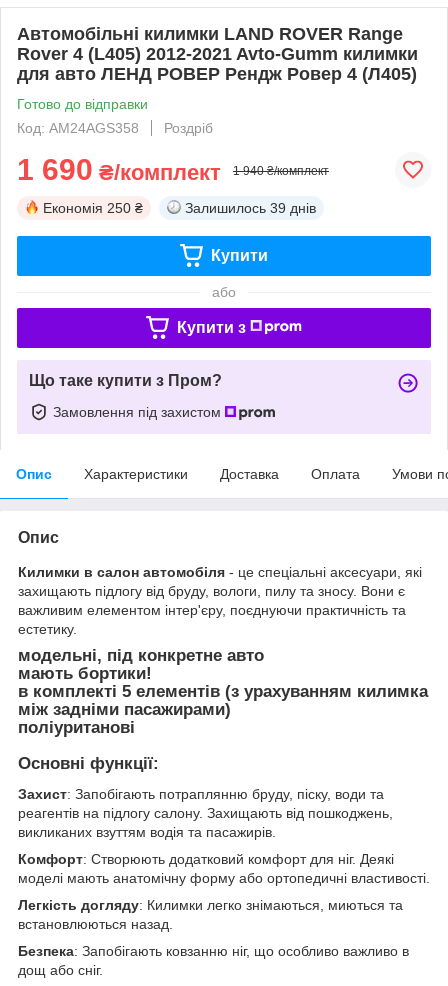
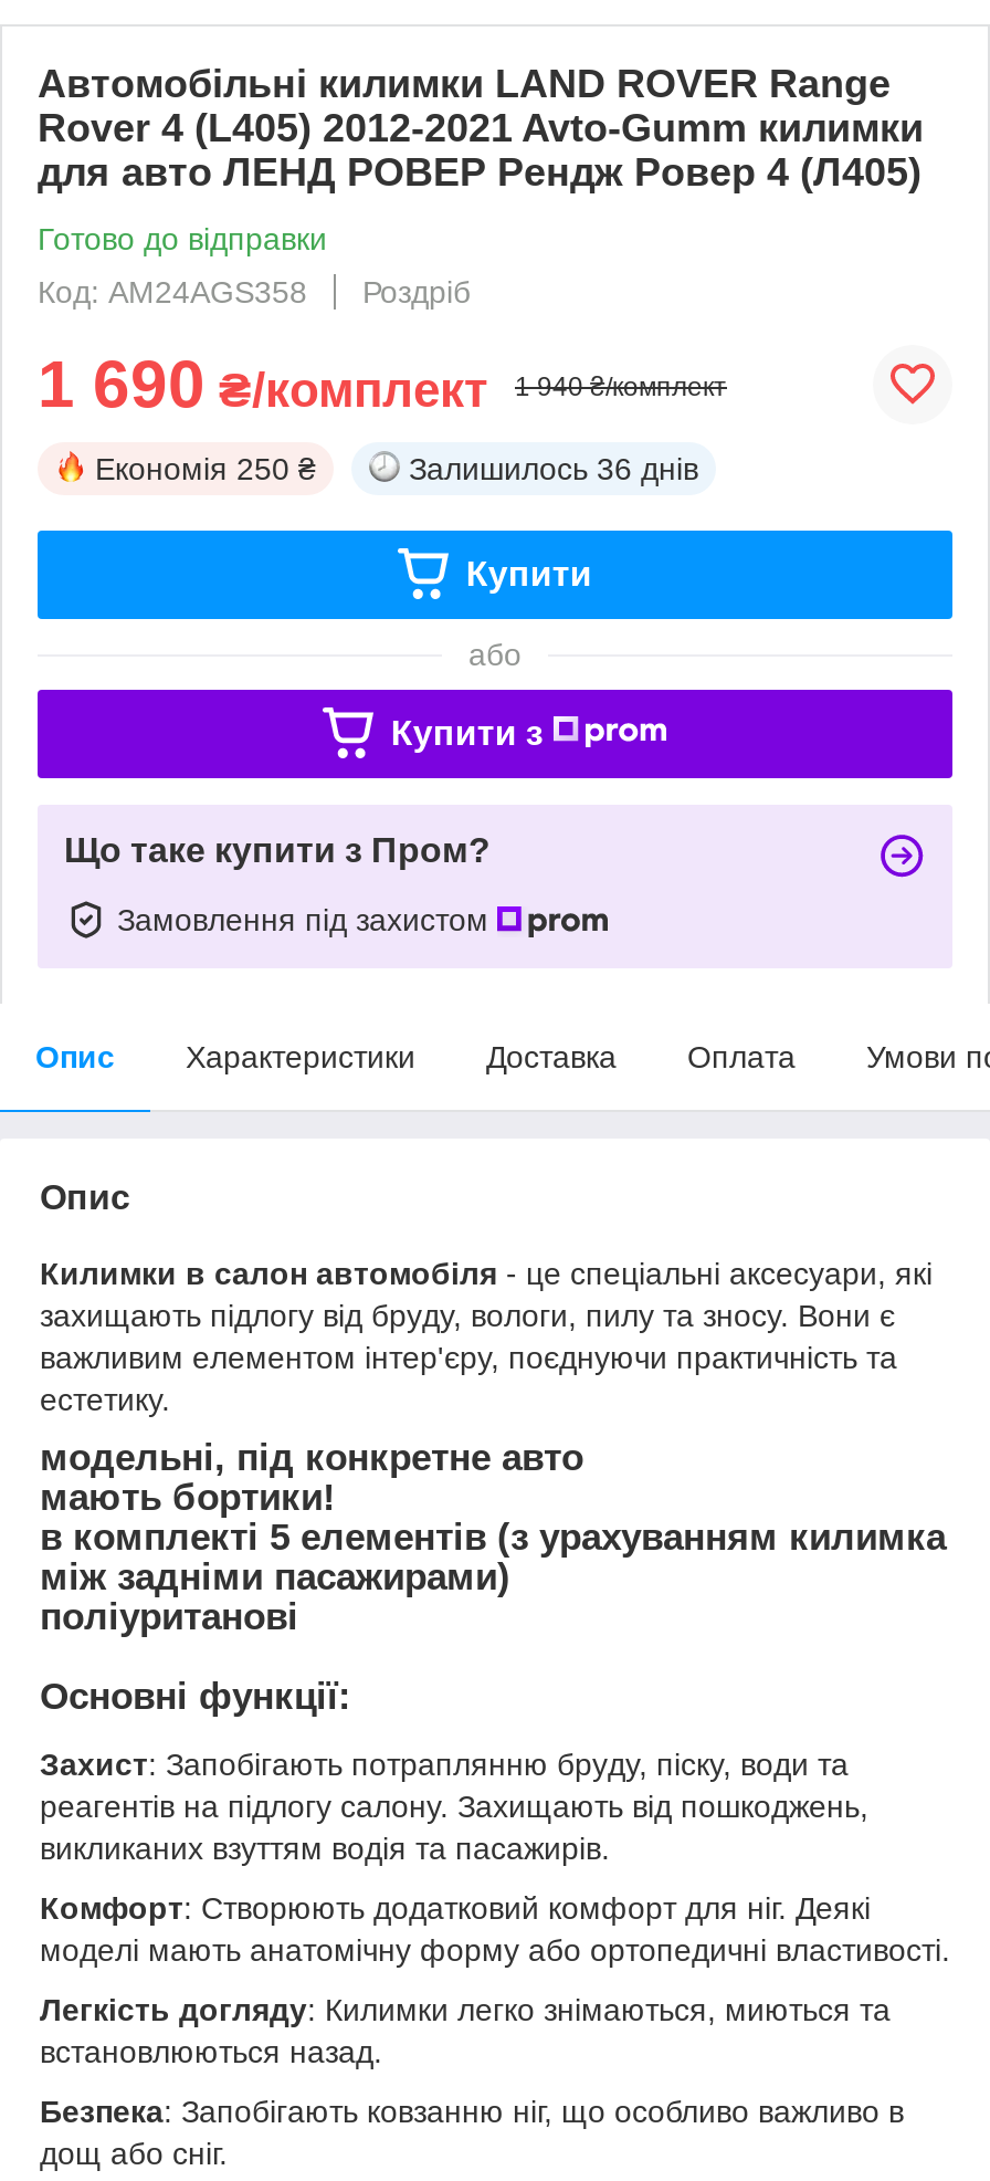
[185,200,316,216] Залишилось 39 днів -> [409,451,698,486] Залишилось 36 днів

